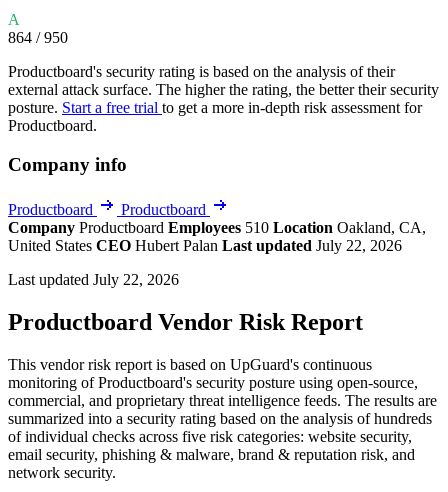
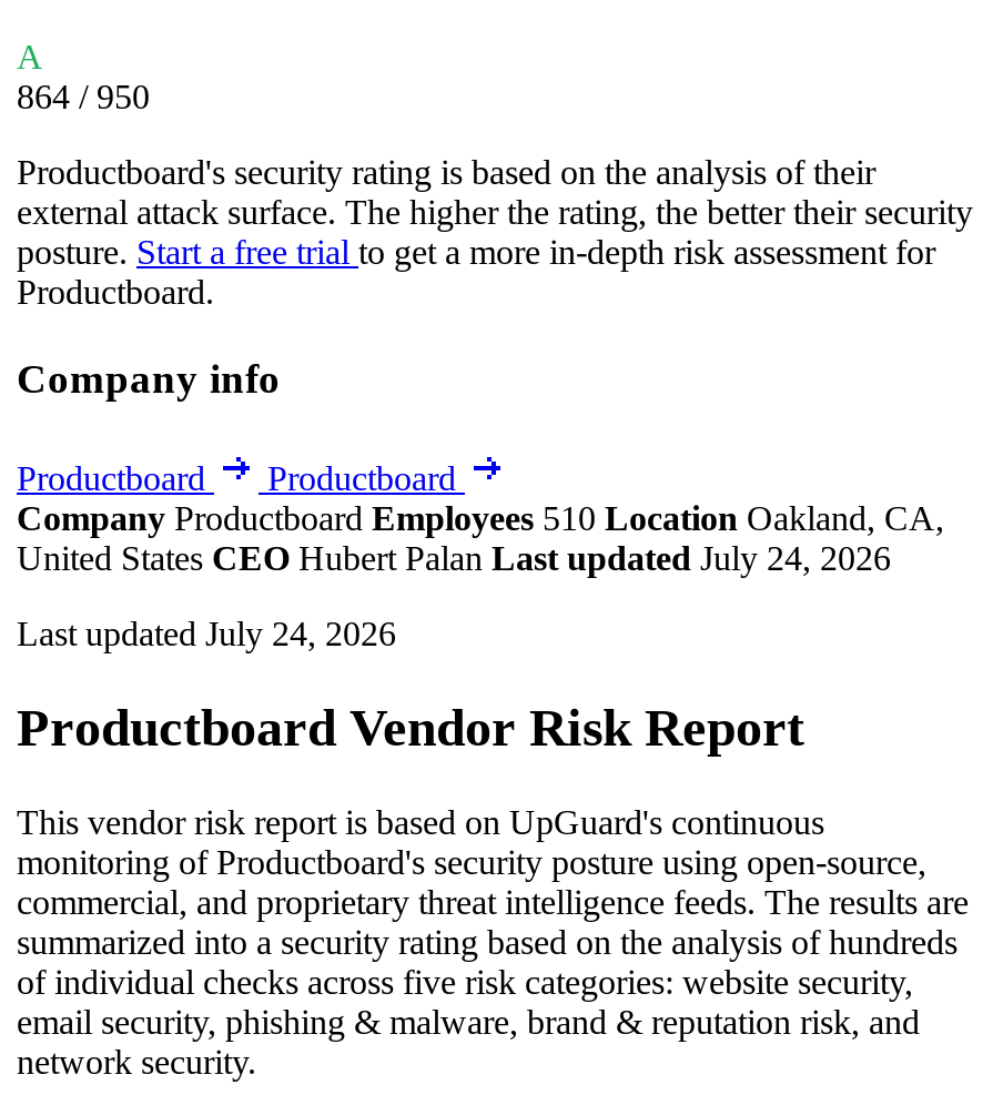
[8,237,402,254] United States CEO Hubert Palan Last updated July 22, 2026 -> [17,539,891,576] United States CEO Hubert Palan Last updated July 24, 2026
[8,271,179,288] Last updated July 22, 2026 -> [17,614,396,652] Last updated July 24, 2026

